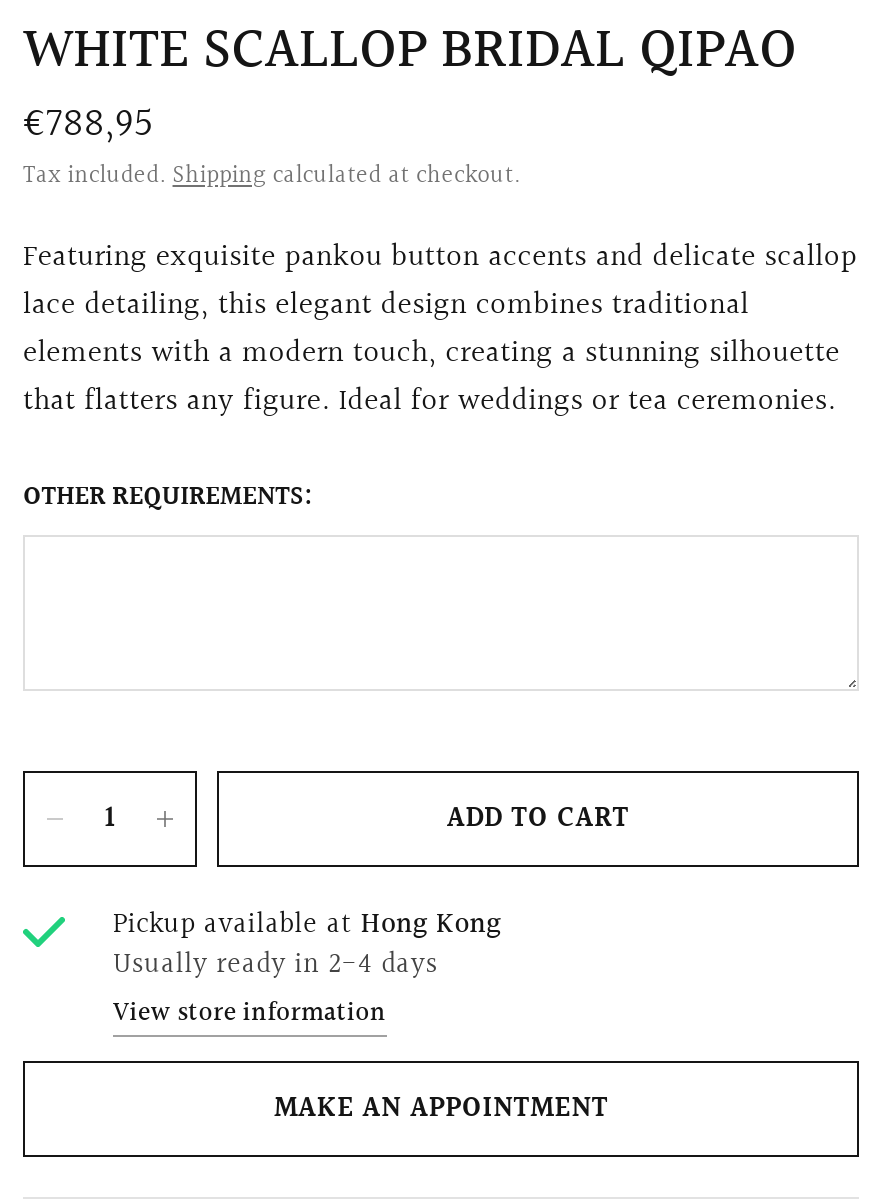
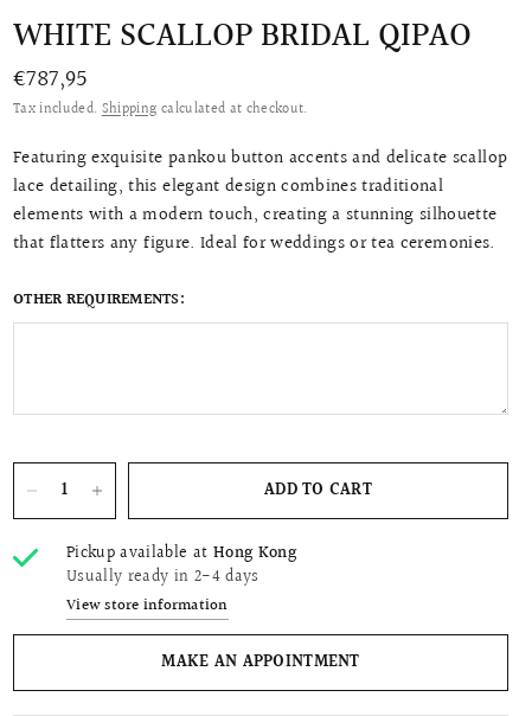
[23,93,155,157] €788,95 -> [13,61,89,99] €787,95

